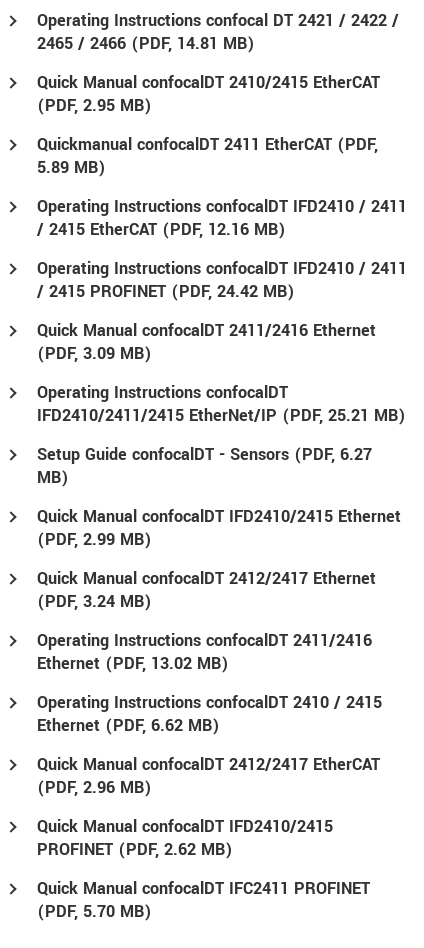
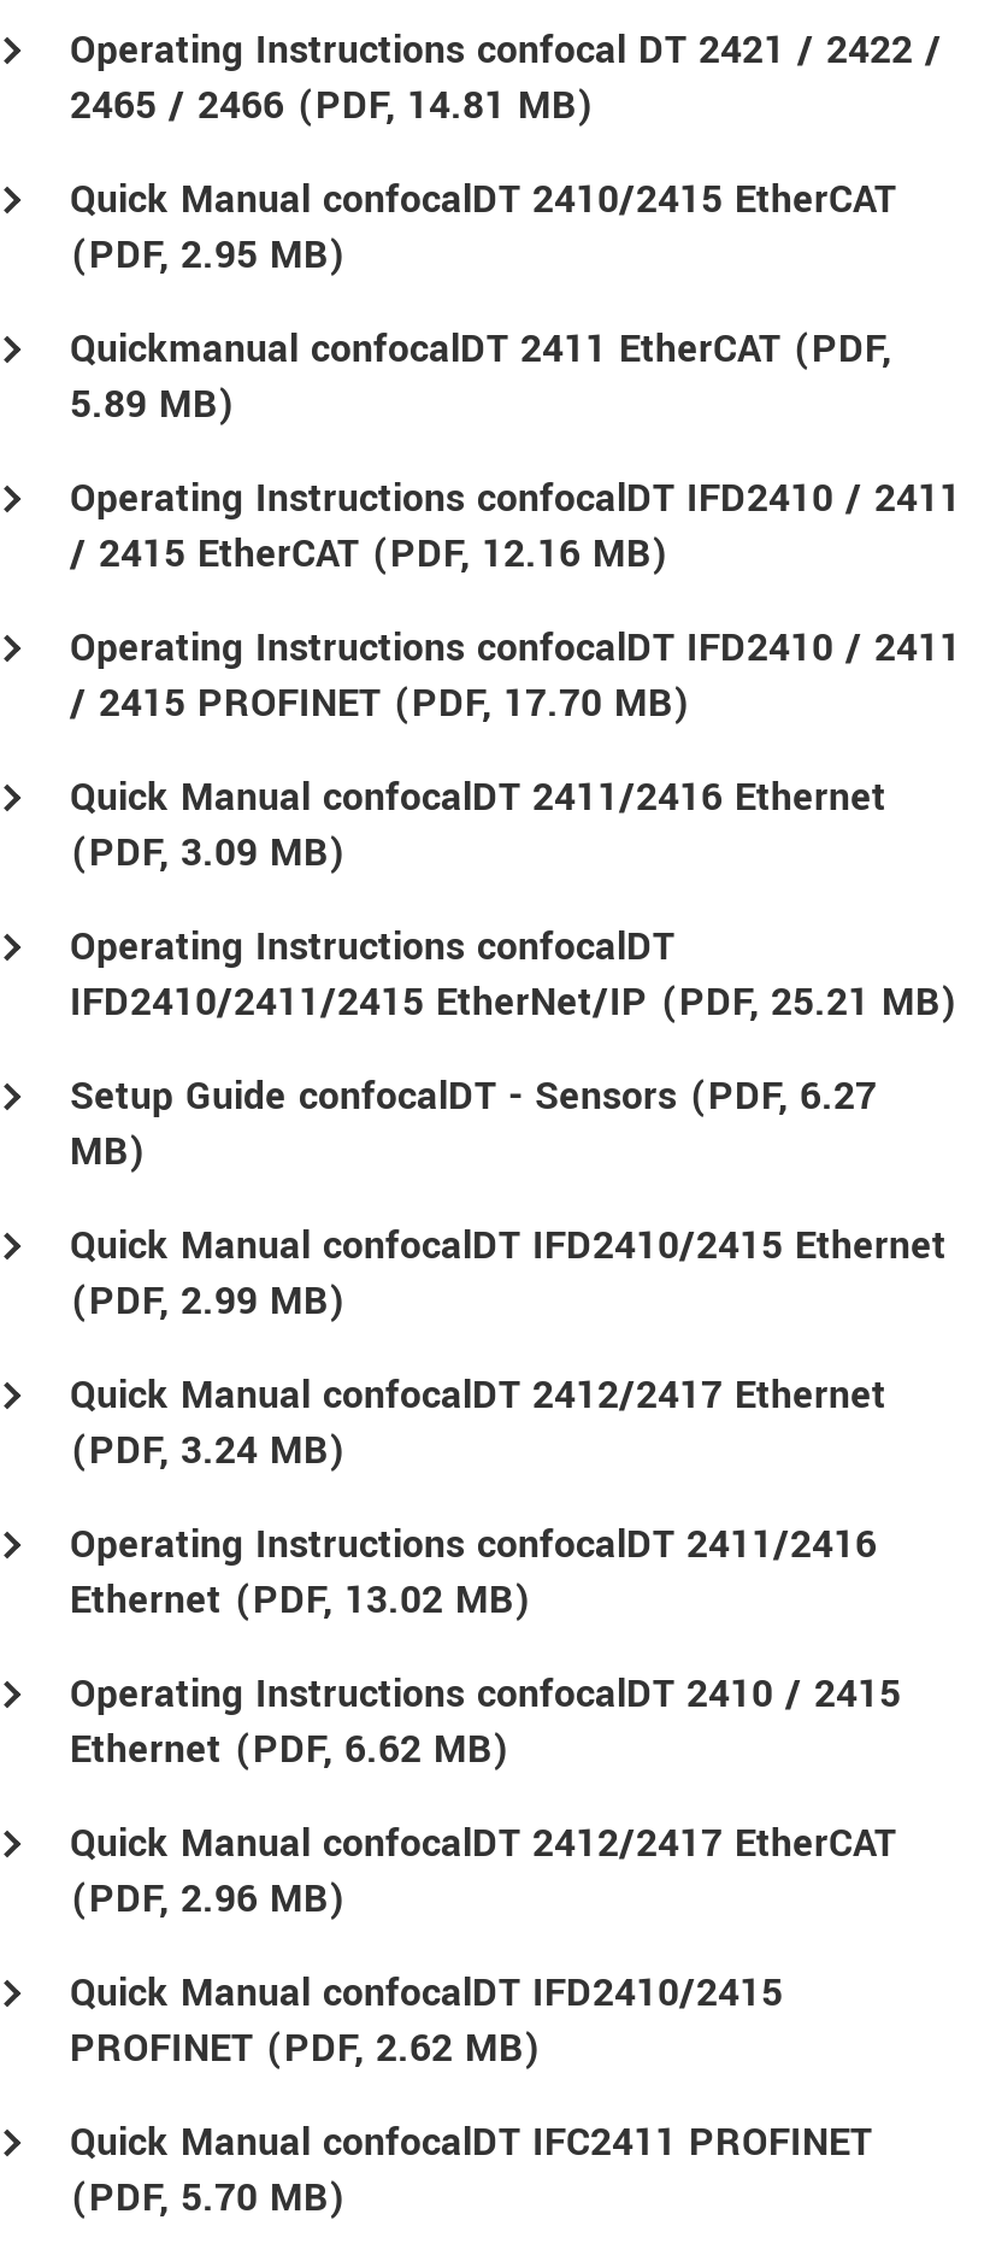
[37,280,295,303] / 2415 PROFINET (PDF, 24.42 MB) -> [70,676,691,731] / 2415 PROFINET (PDF, 17.70 MB)

